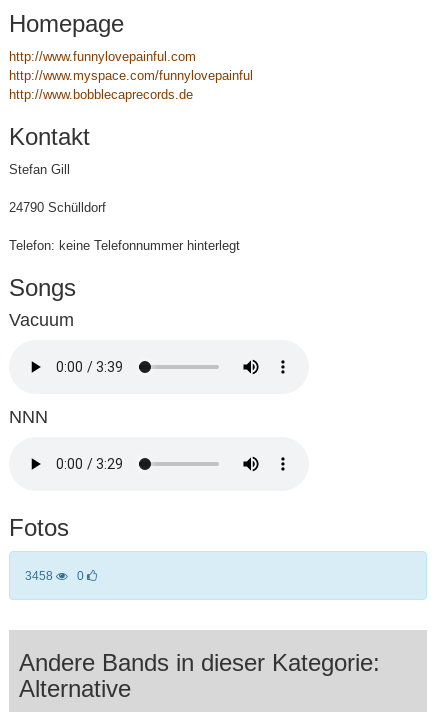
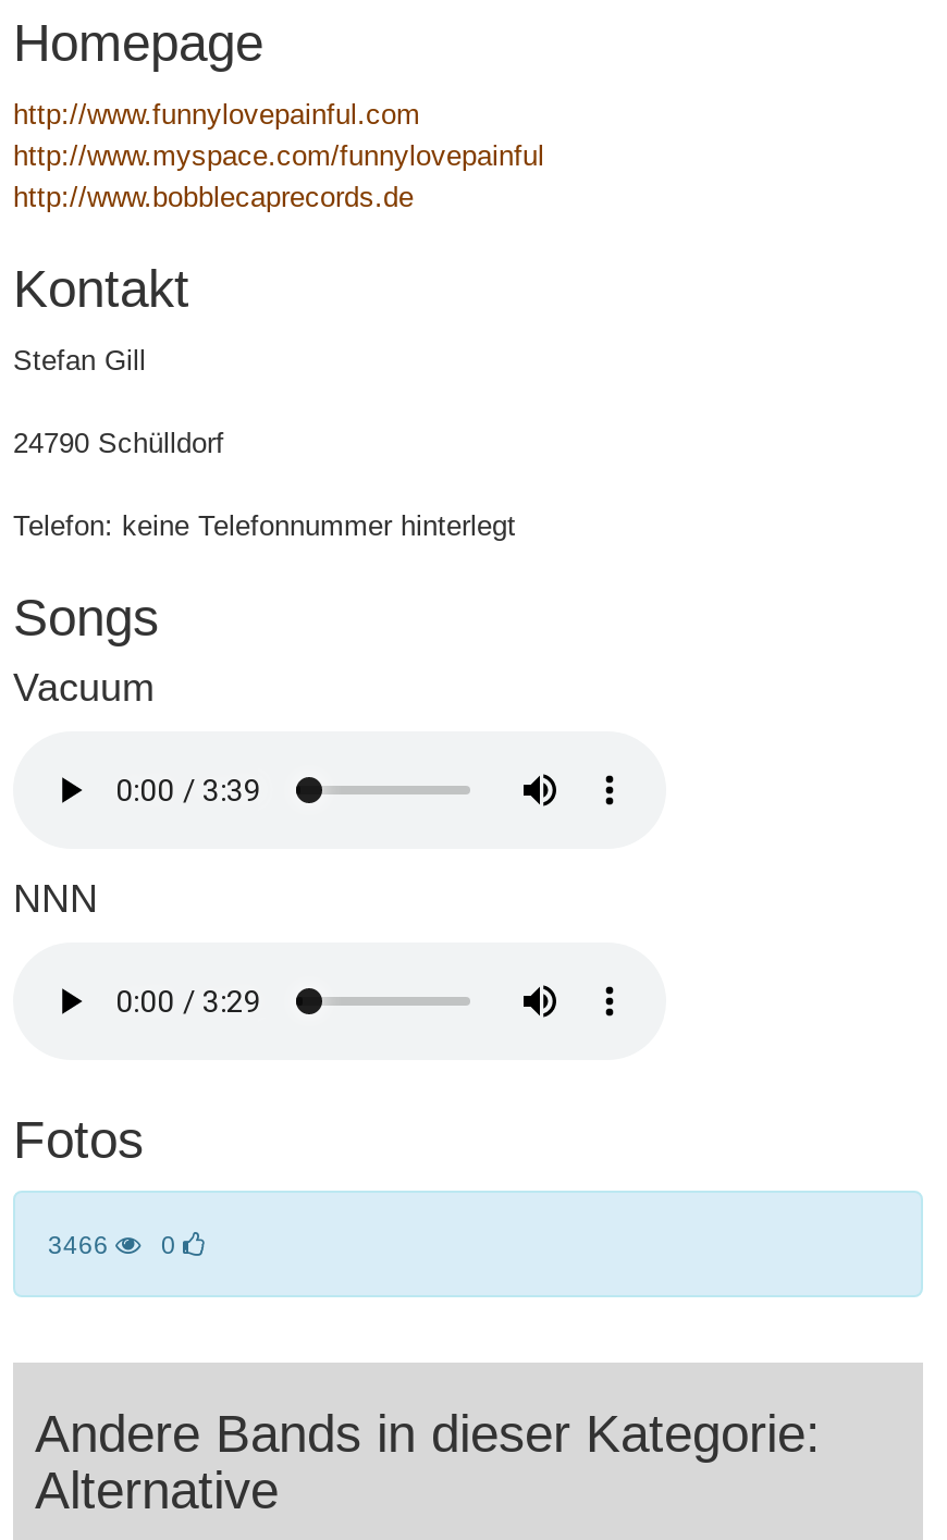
[25,569,84,582] 3458 0 -> [48,1230,176,1258] 3466 0

